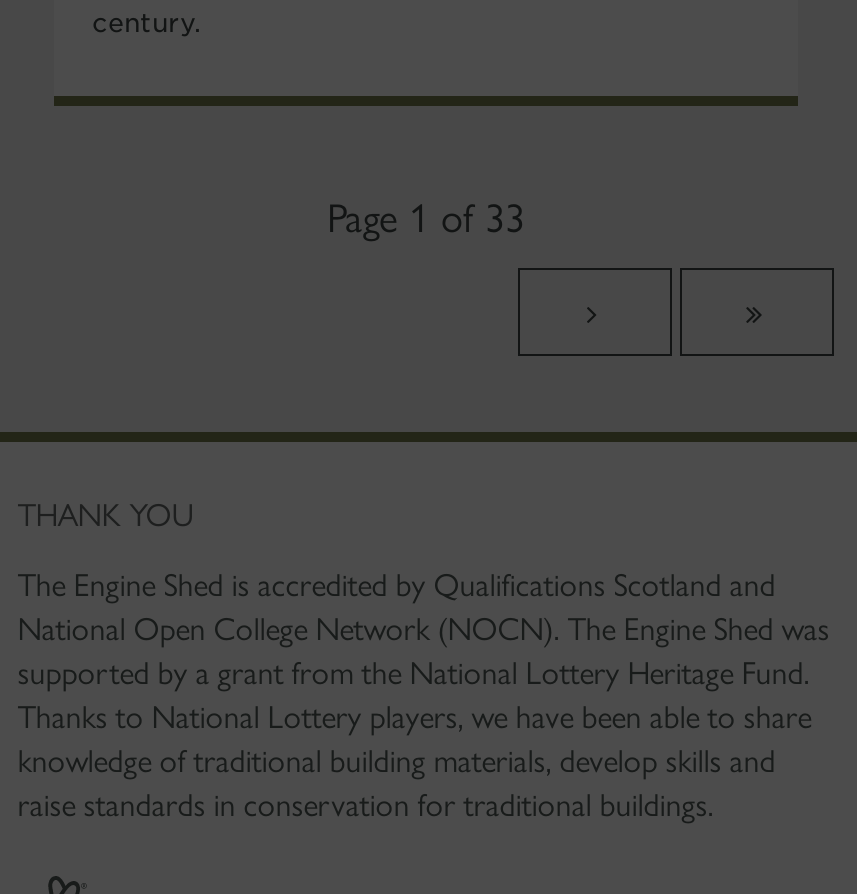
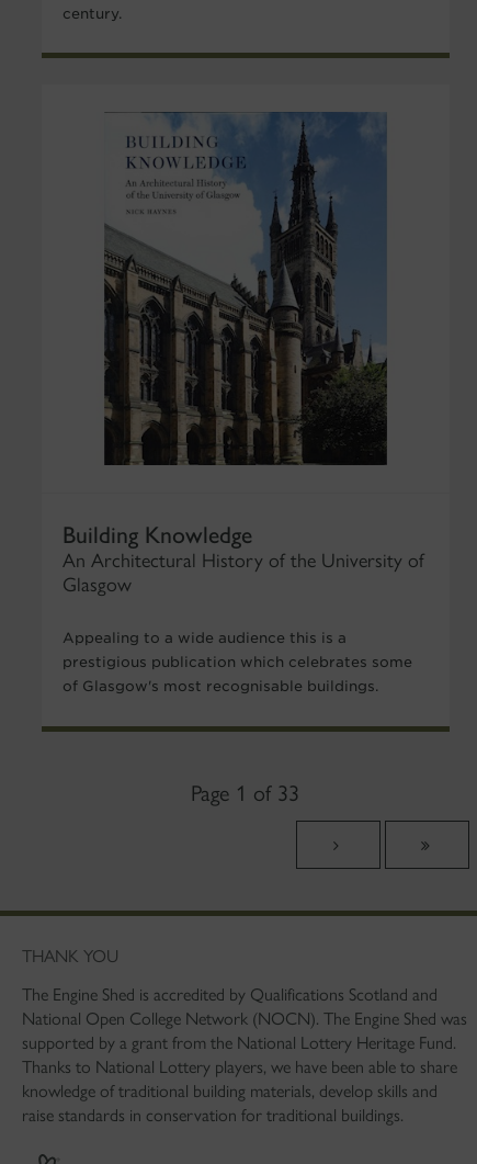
none -> [62,520,424,695] Building Knowledge | An Architectural History of the University of | Glasgow | Appealing to a wide audience this is a | prestigious publication which celebrates some | of Glasgow's most recognisable buildings.
none -> [103,111,388,466] [image]

